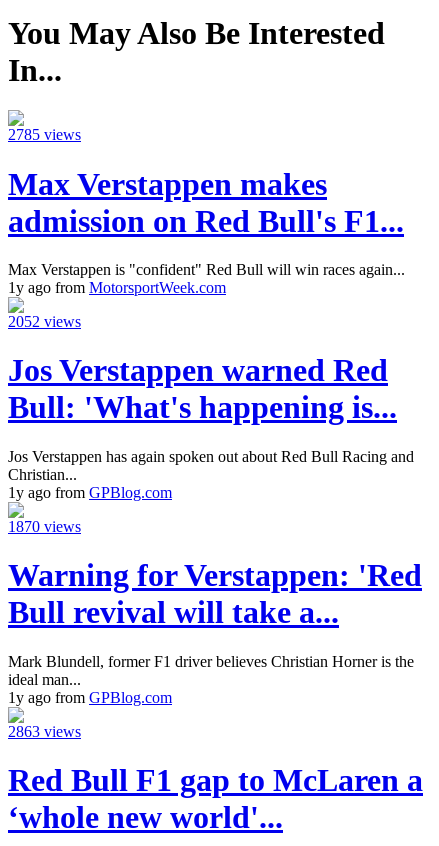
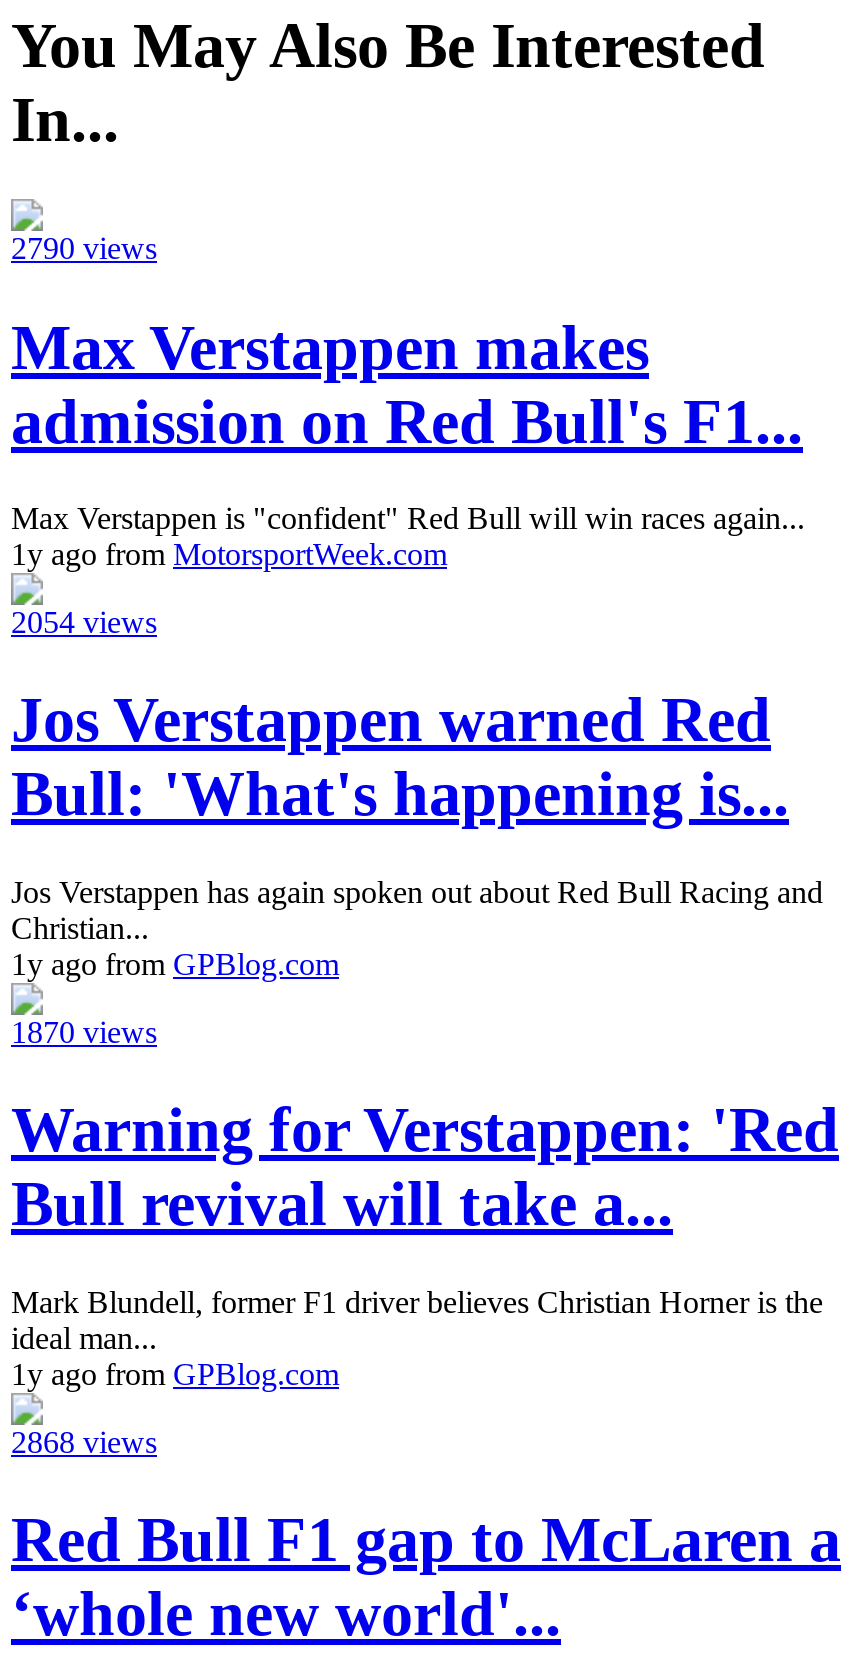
[8,126,81,143] 2785 views -> [11,231,157,265] 2790 views
[8,313,81,330] 2052 views -> [11,605,157,639] 2054 views
[8,723,81,740] 2863 views -> [11,1424,157,1458] 2868 views

